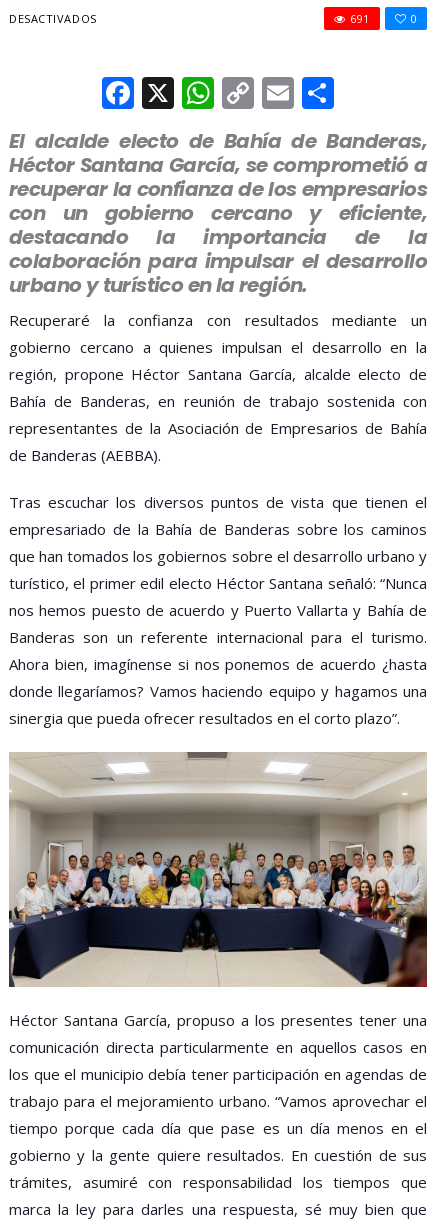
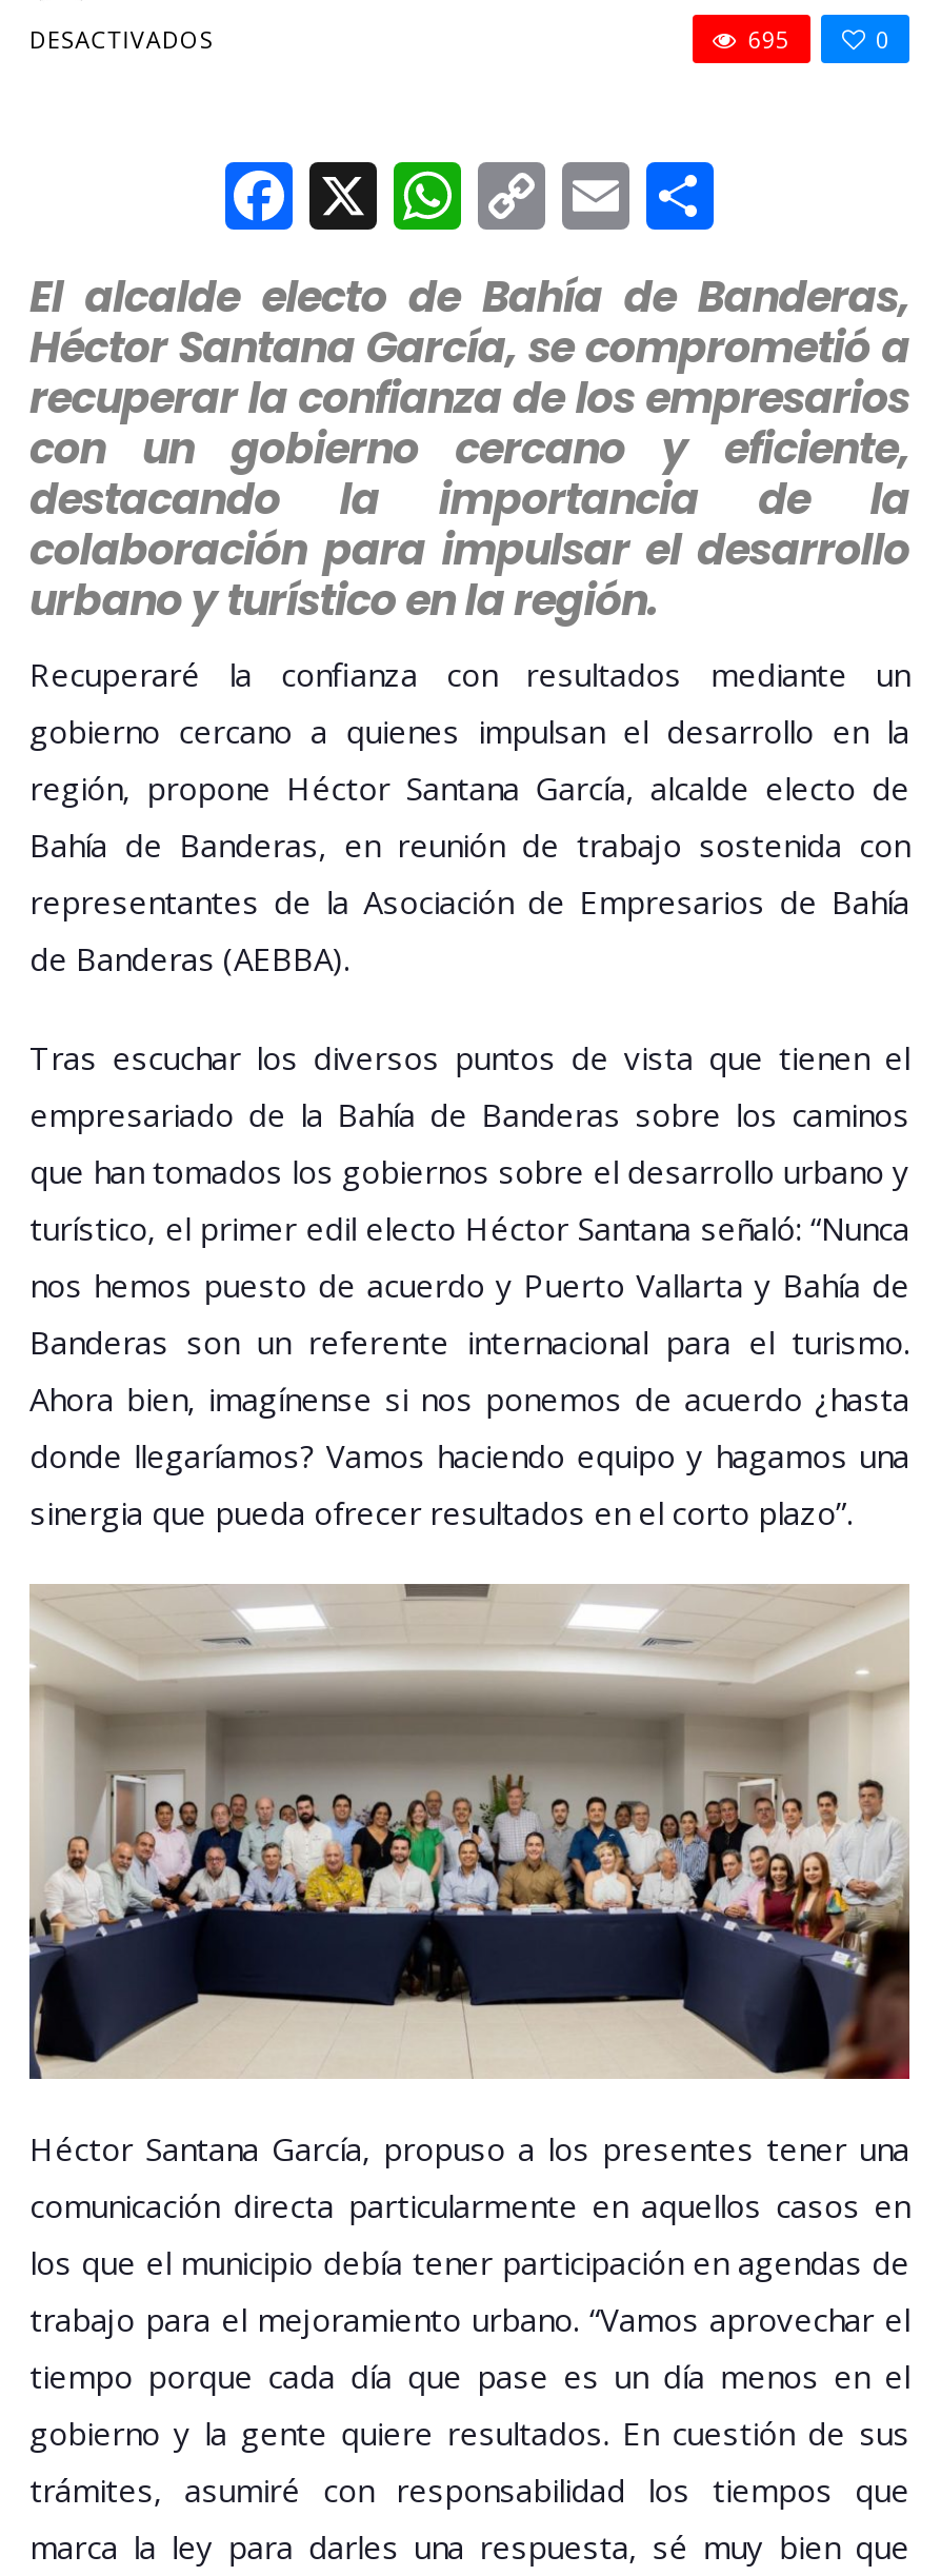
[350,11,370,26] 691 -> [748,24,789,55] 695

